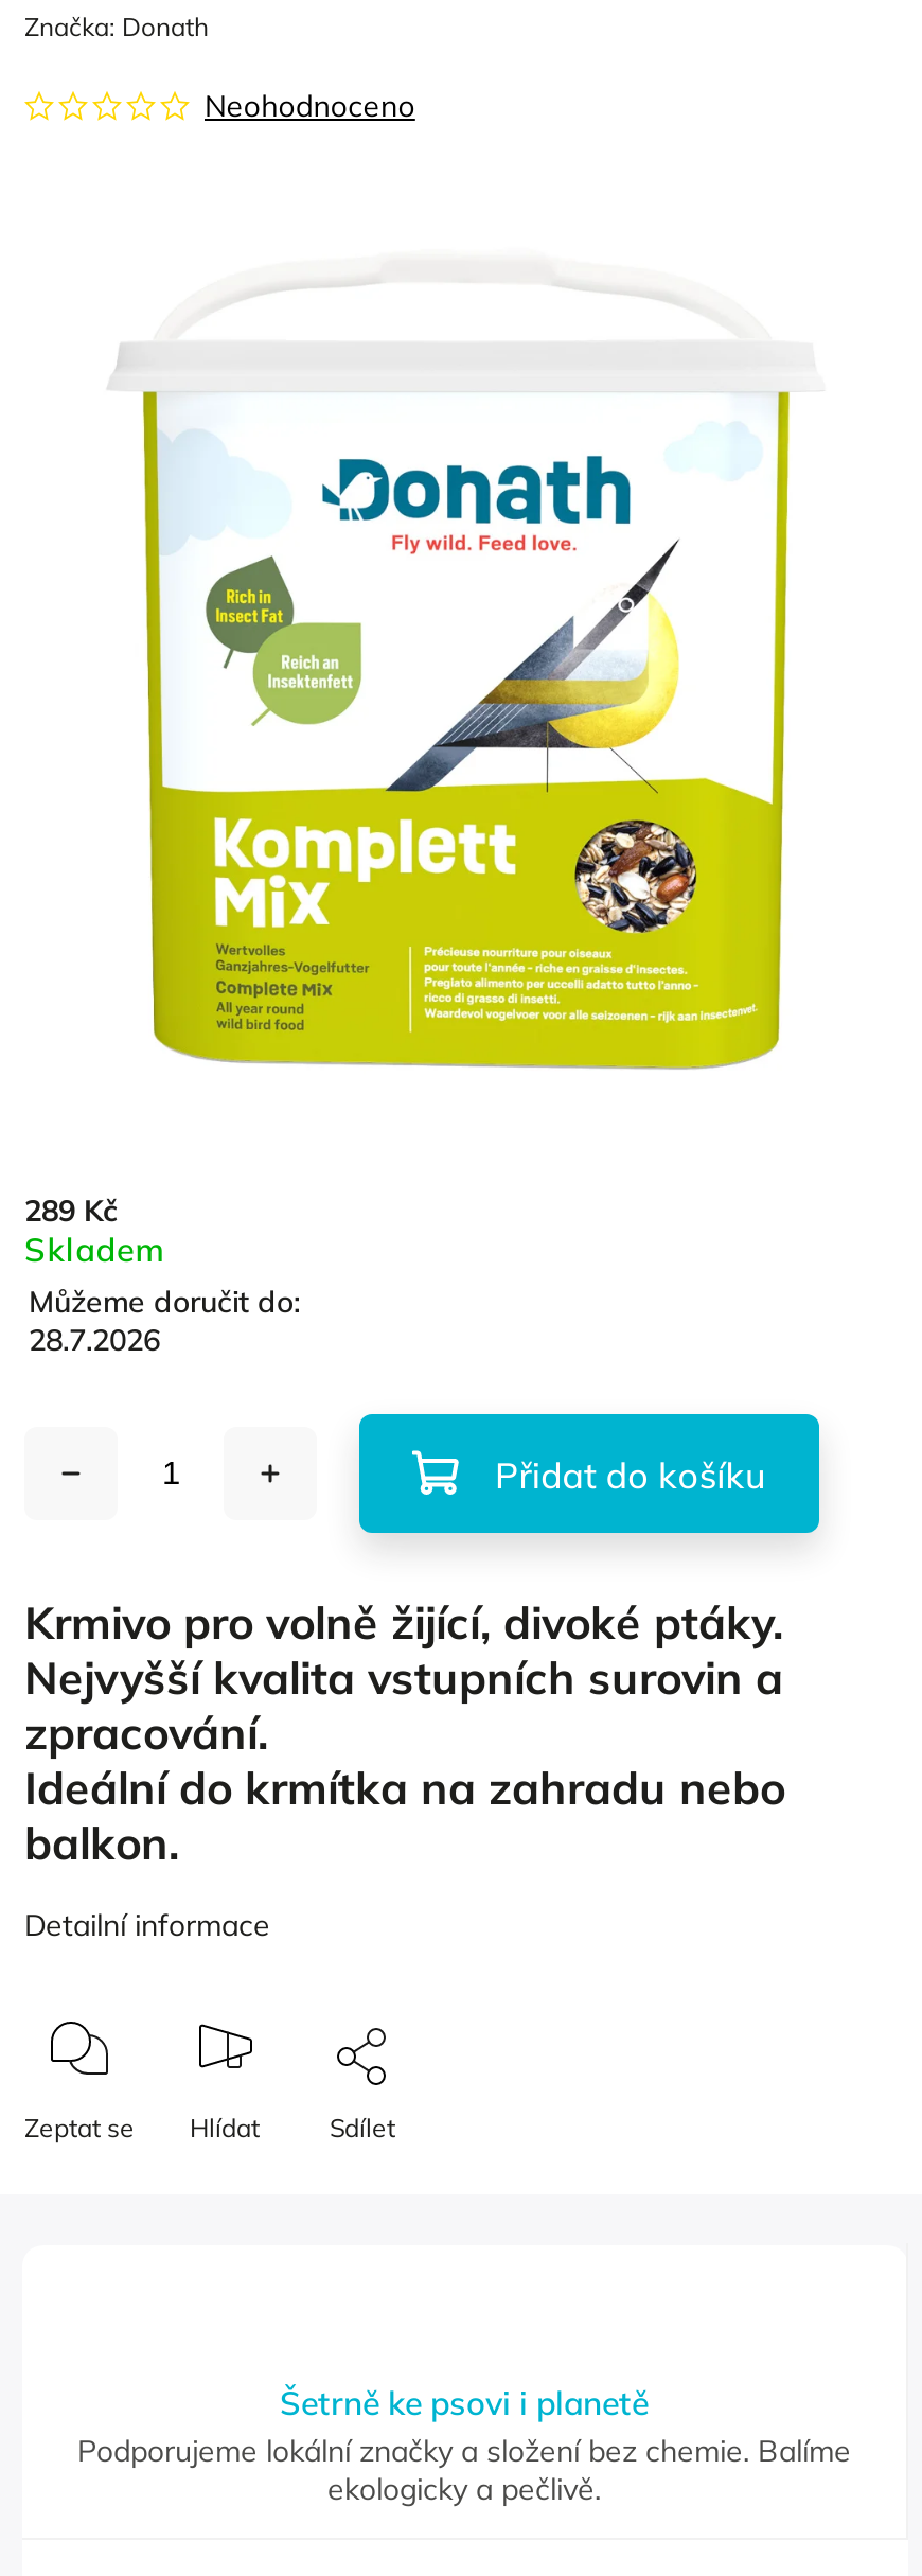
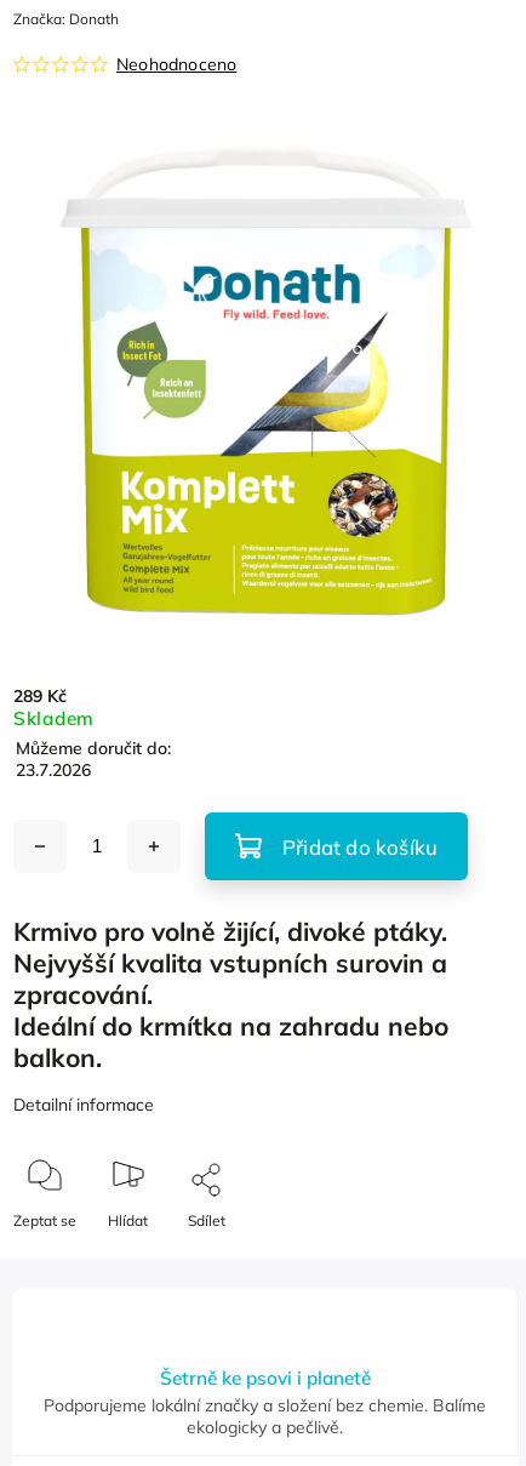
[29,1321,160,1359] 28.7.2026 -> [16,759,91,781] 23.7.2026

